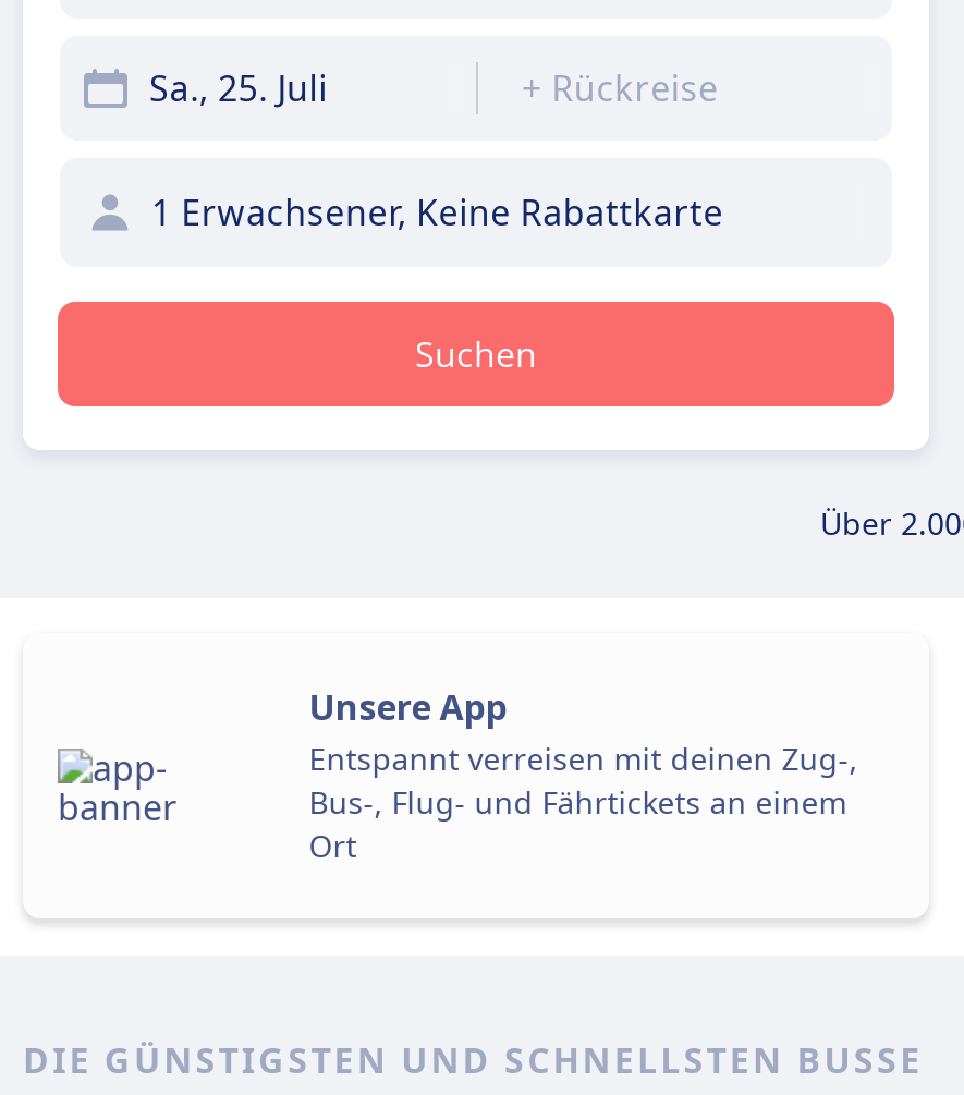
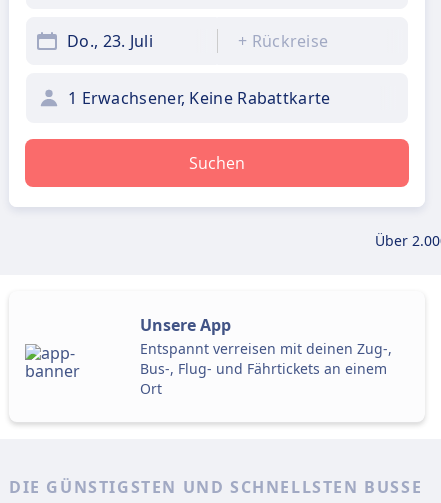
[149,64,328,112] Sa., 25. Juli -> [67,30,153,52] Do., 23. Juli

